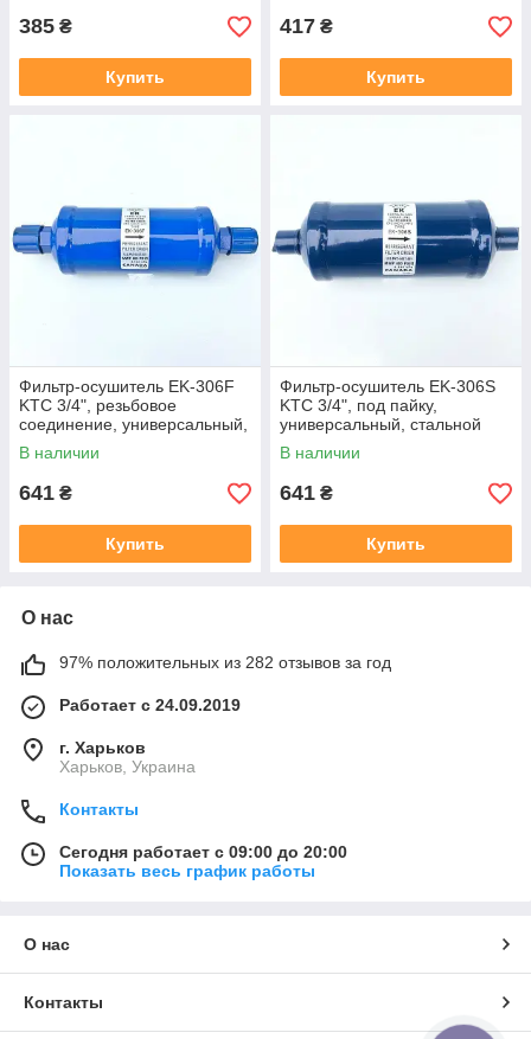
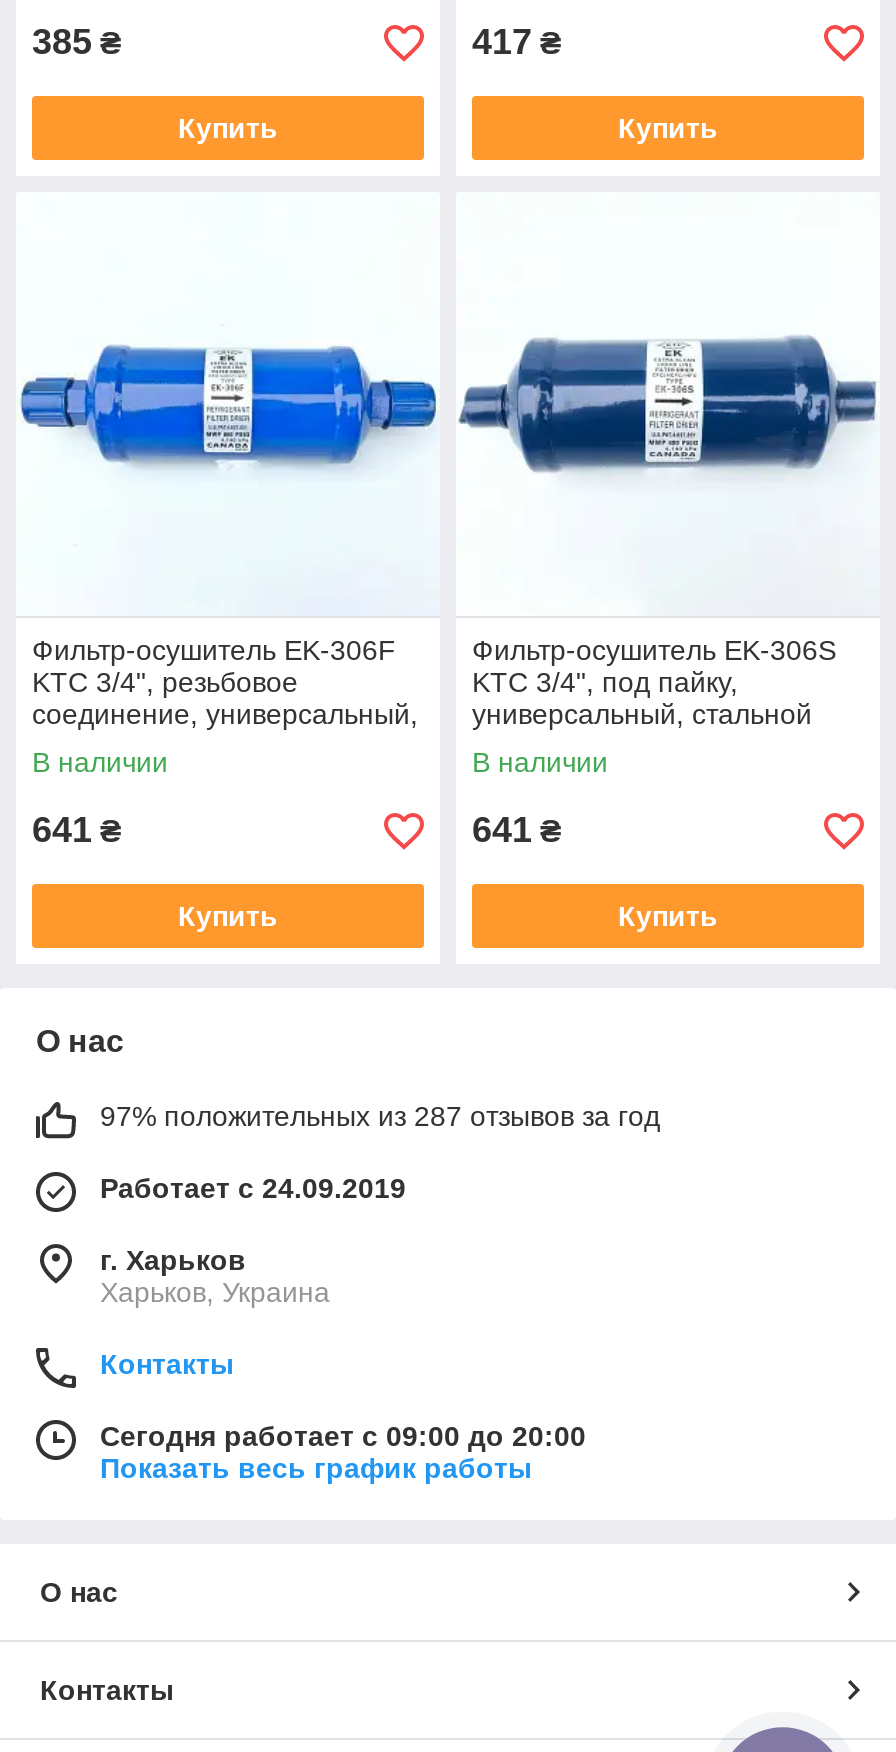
[59,653,391,672] 97% положительных из 282 отзывов за год -> [100,1100,660,1132] 97% положительных из 287 отзывов за год

